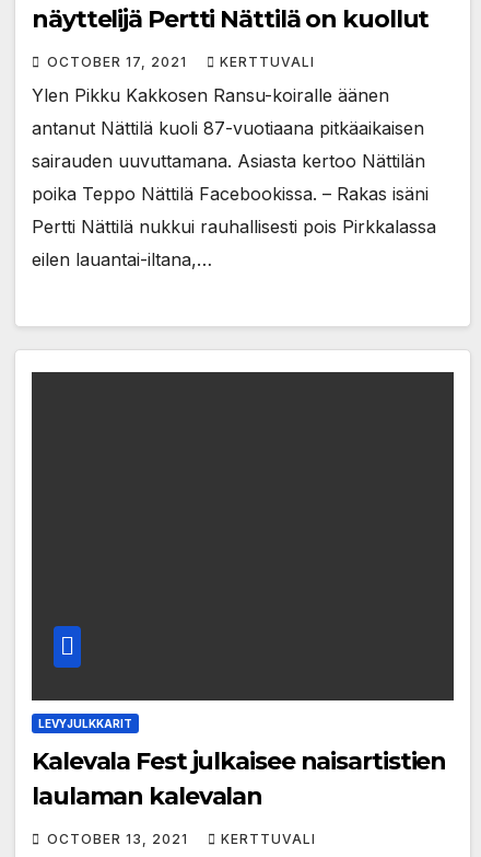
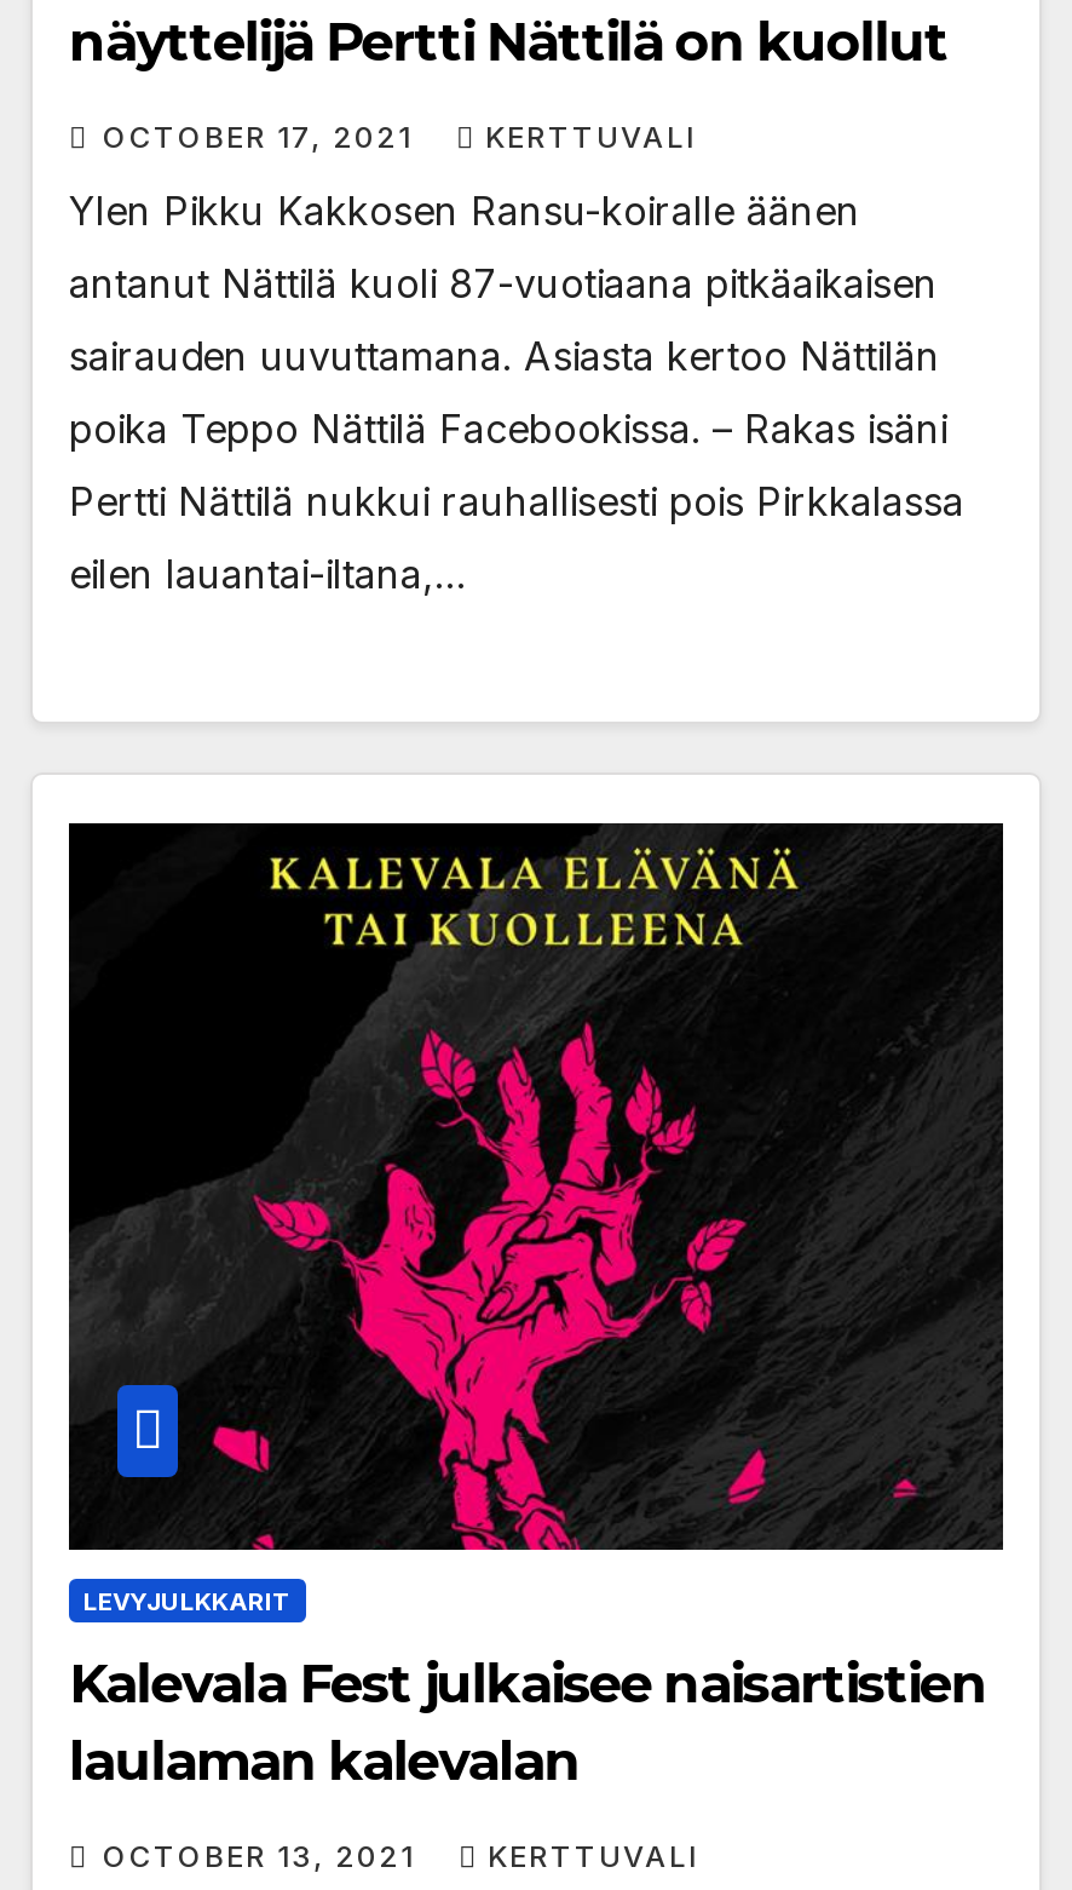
none -> [71,826,1001,1552] [image]

